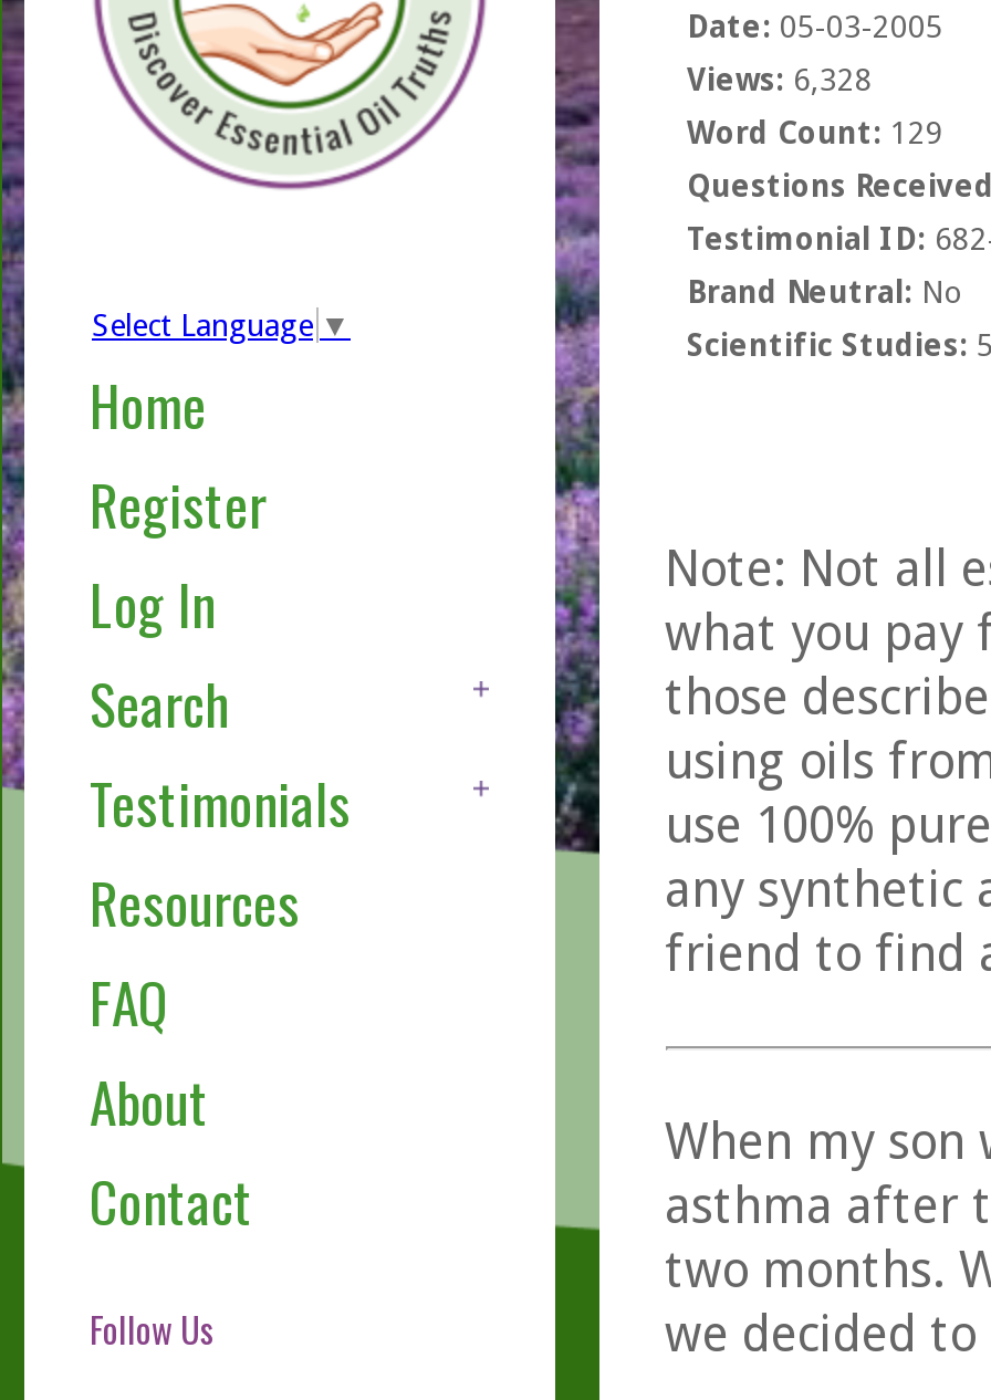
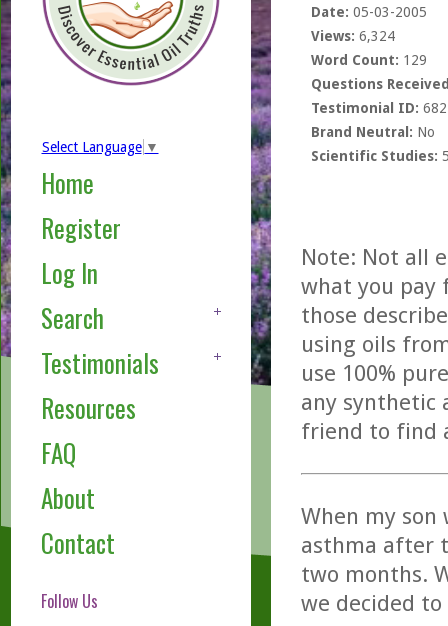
[687,62,873,97] Views: 6,328 -> [310,28,394,44] Views: 6,324

